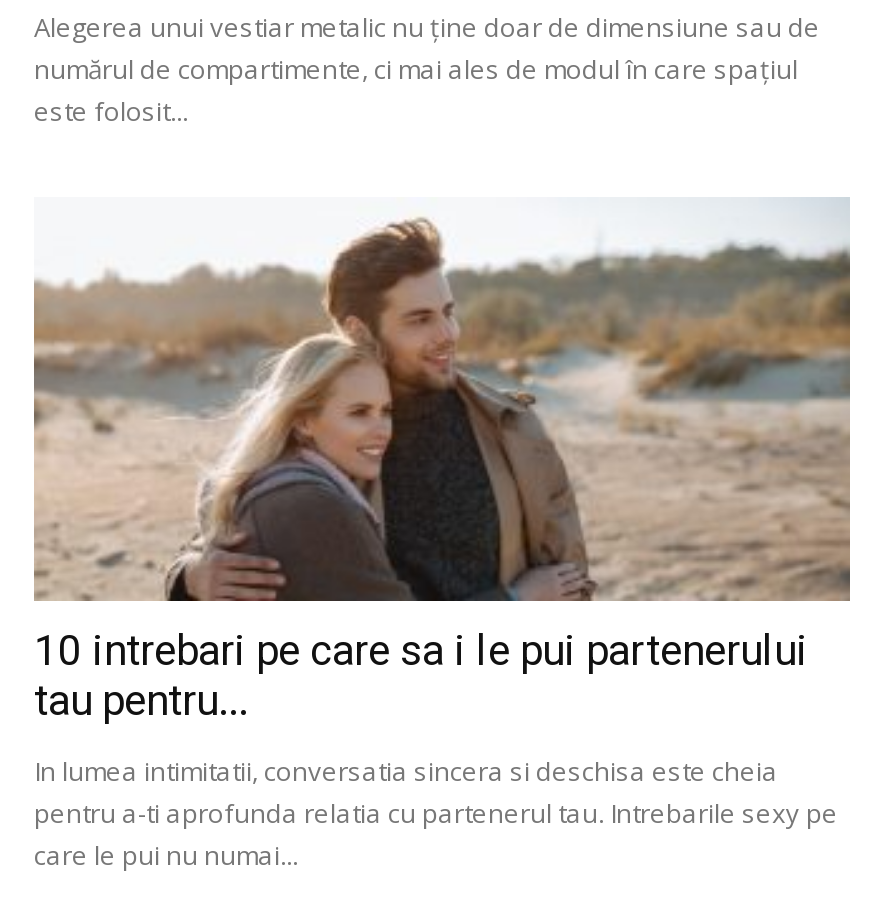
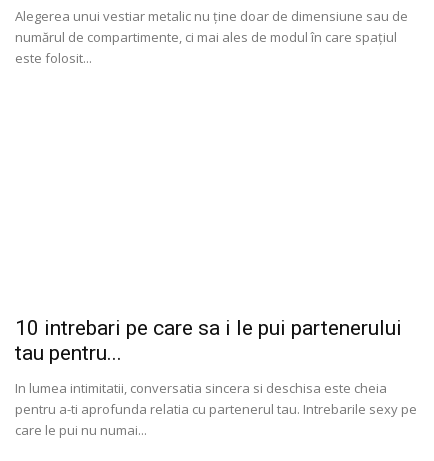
[32,197,852,603] [image] -> none

